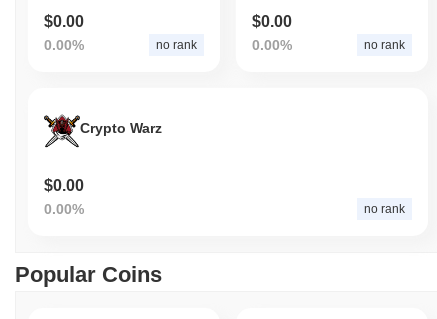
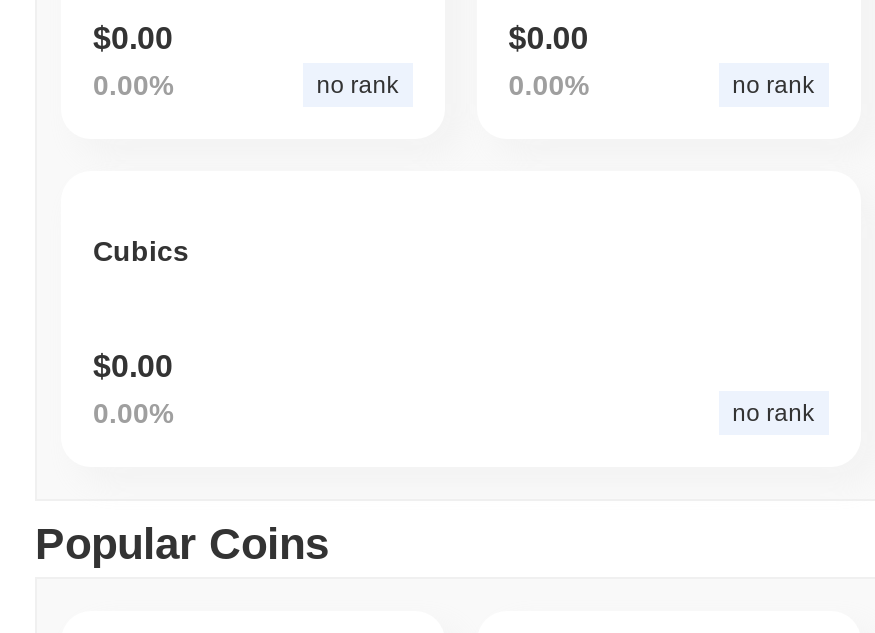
[80,120,162,136] Crypto Warz -> [93,235,189,267] Cubics

